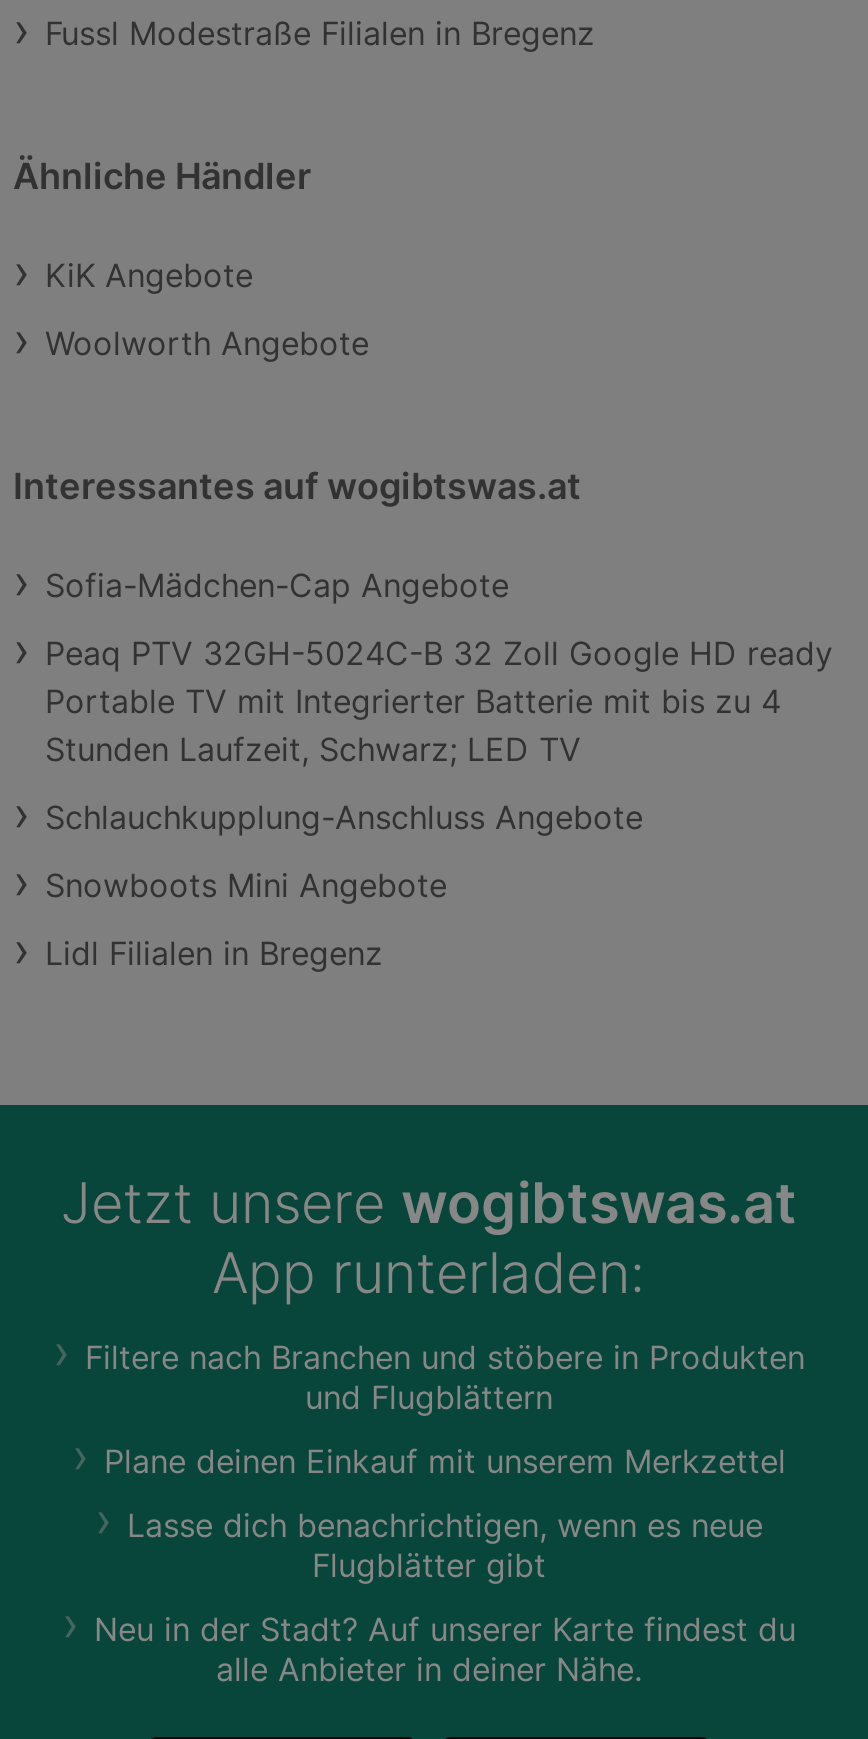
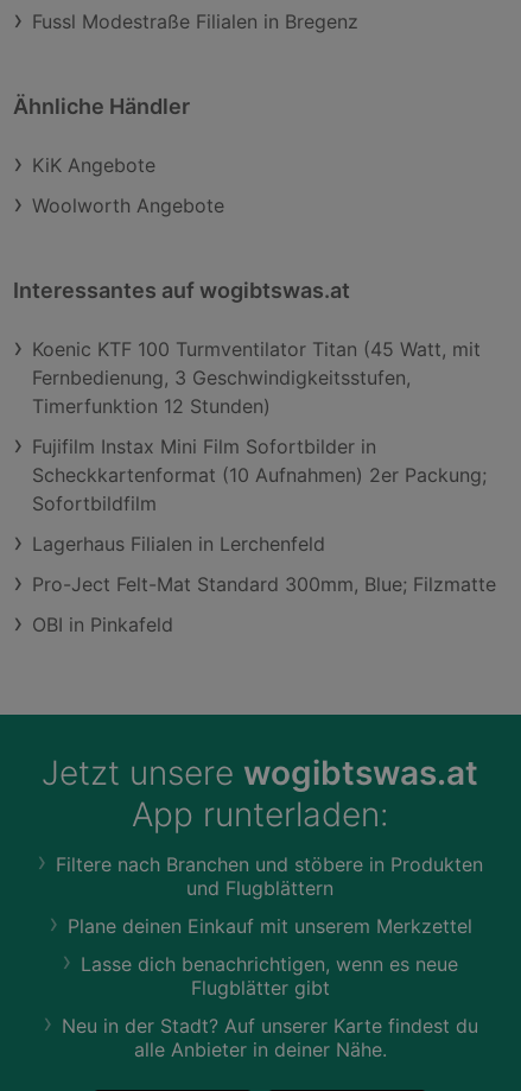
[45,566,509,606] Sofia-Mädchen-Cap Angebote -> [32,338,481,418] Koenic KTF 100 Turmventilator Titan (45 Watt, mit | Fernbedienung, 3 Geschwindigkeitsstufen, | Timerfunktion 12 Stunden)
[45,634,833,770] Peaq PTV 32GH-5024C-B 32 Zoll Google HD ready | Portable TV mit Integrierter Batterie mit bis zu 4 | Stunden Laufzeit, Schwarz; LED TV -> [32,435,487,516] Fujifilm Instax Mini Film Sofortbilder in | Scheckkartenformat (10 Aufnahmen) 2er Packung; | Sofortbildfilm
[45,798,643,838] Schlauchkupplung-Anschluss Angebote -> [32,532,325,556] Lagerhaus Filialen in Lerchenfeld
[45,866,447,906] Snowboots Mini Angebote -> [32,573,496,596] Pro-Ject Felt-Mat Standard 300mm, Blue; Filzmatte
[45,934,383,974] Lidl Filialen in Bregenz -> [32,613,173,637] OBI in Pinkafeld

